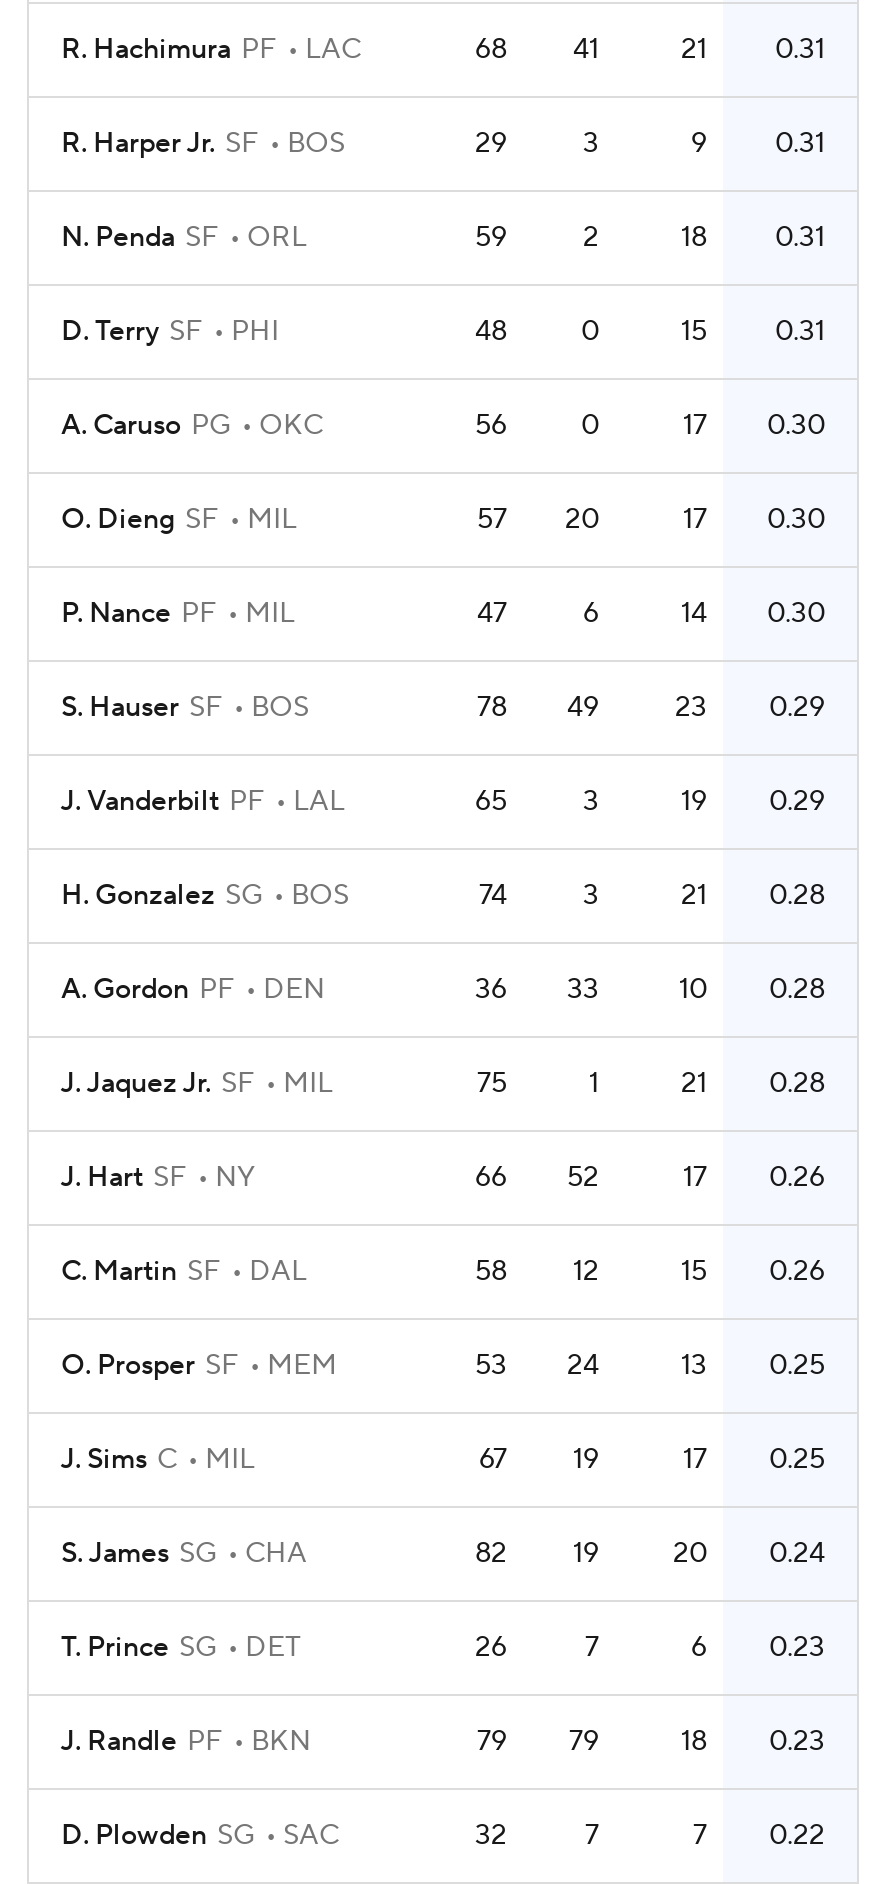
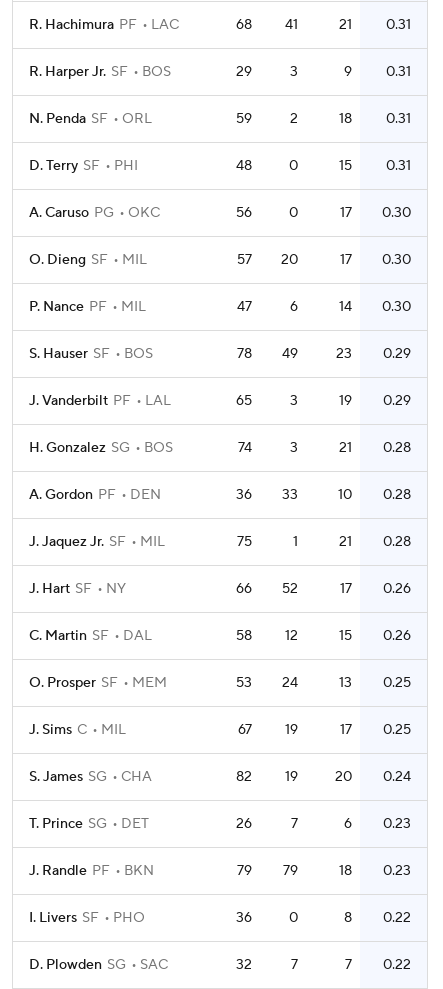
none -> [29,909,411,927] I. Livers SF PHO | 36 | 0 | 8 | 0.22

